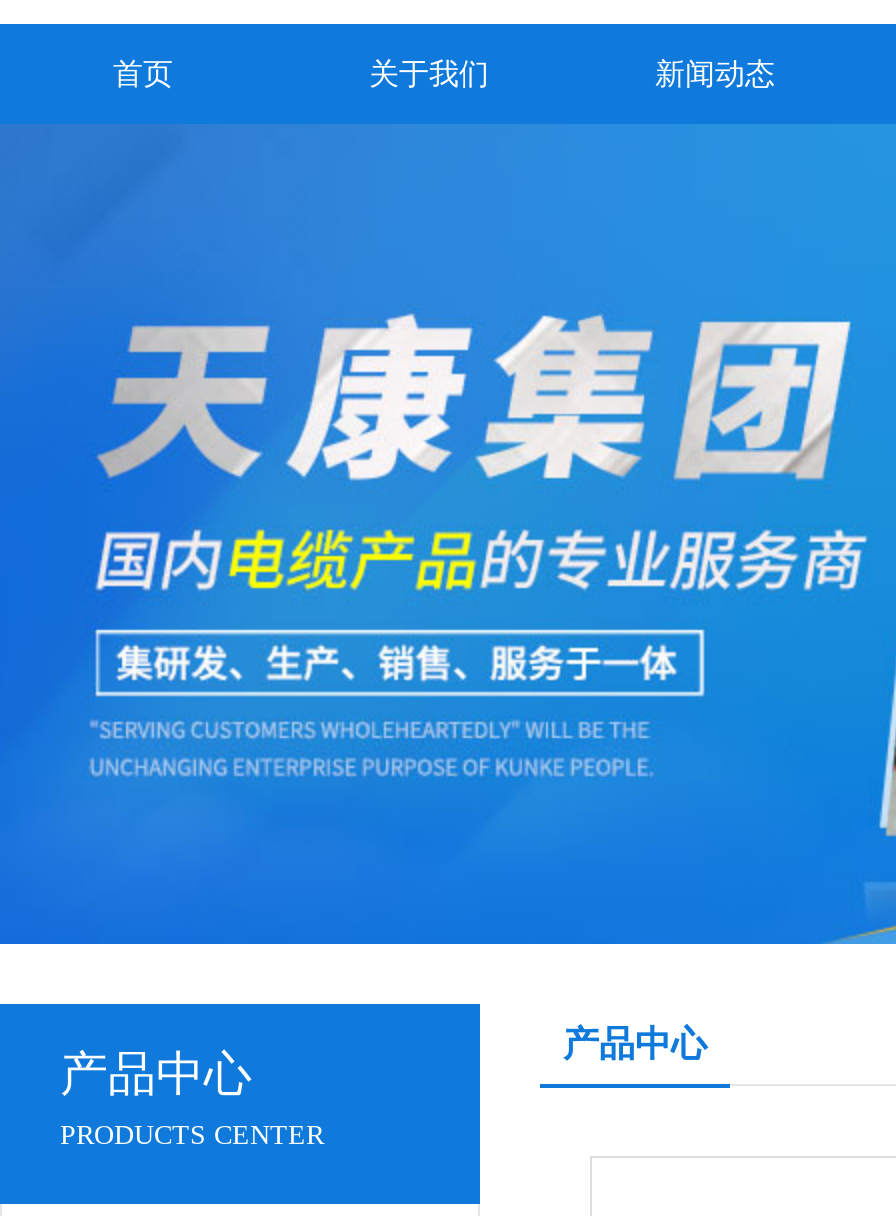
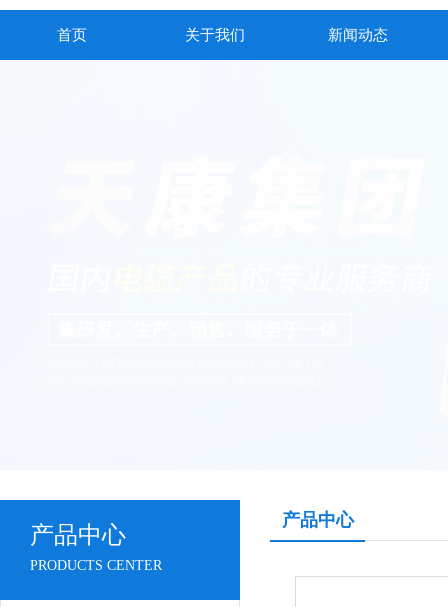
[6,124,890,946] [image] -> none

